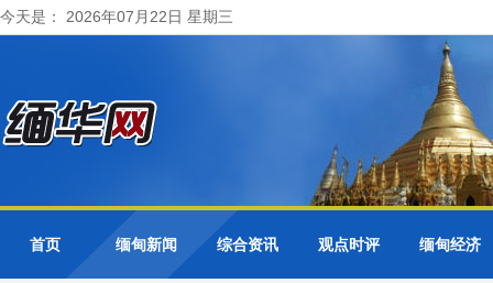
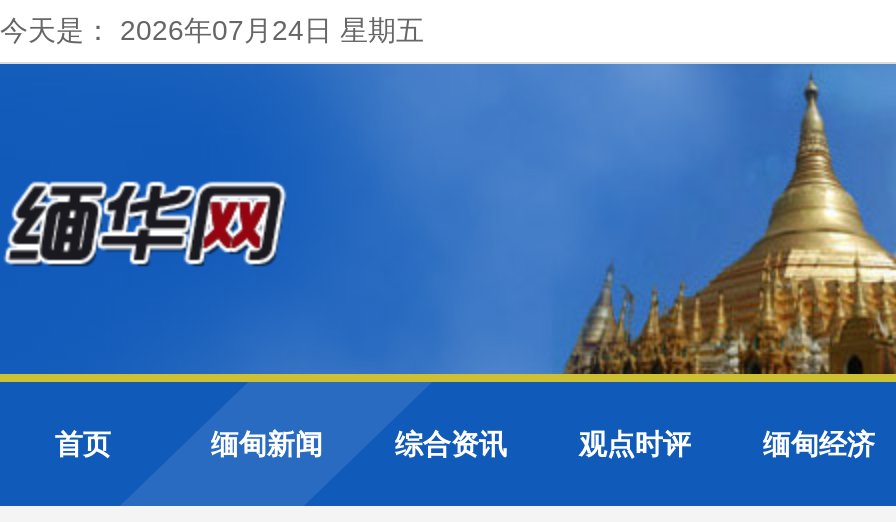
[0,8,233,25] 今天是： 2026年07月22日 星期三 -> [0,14,424,46] 今天是： 2026年07月24日 星期五

